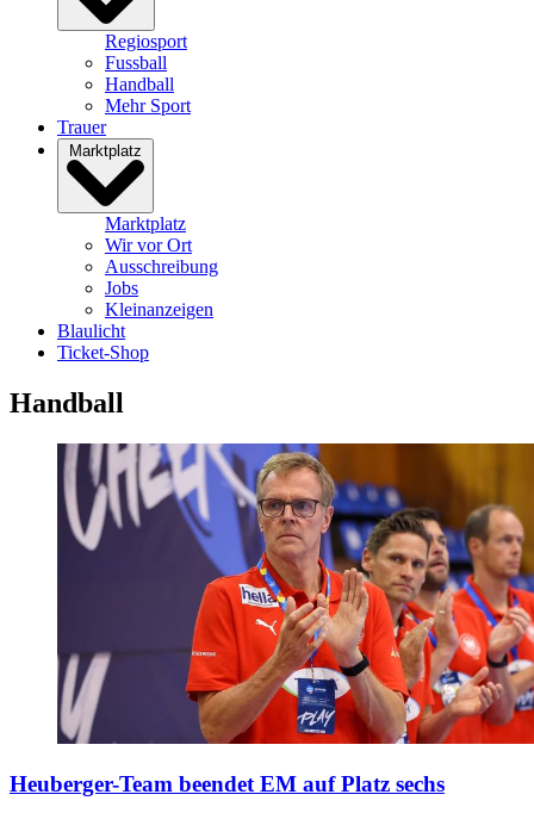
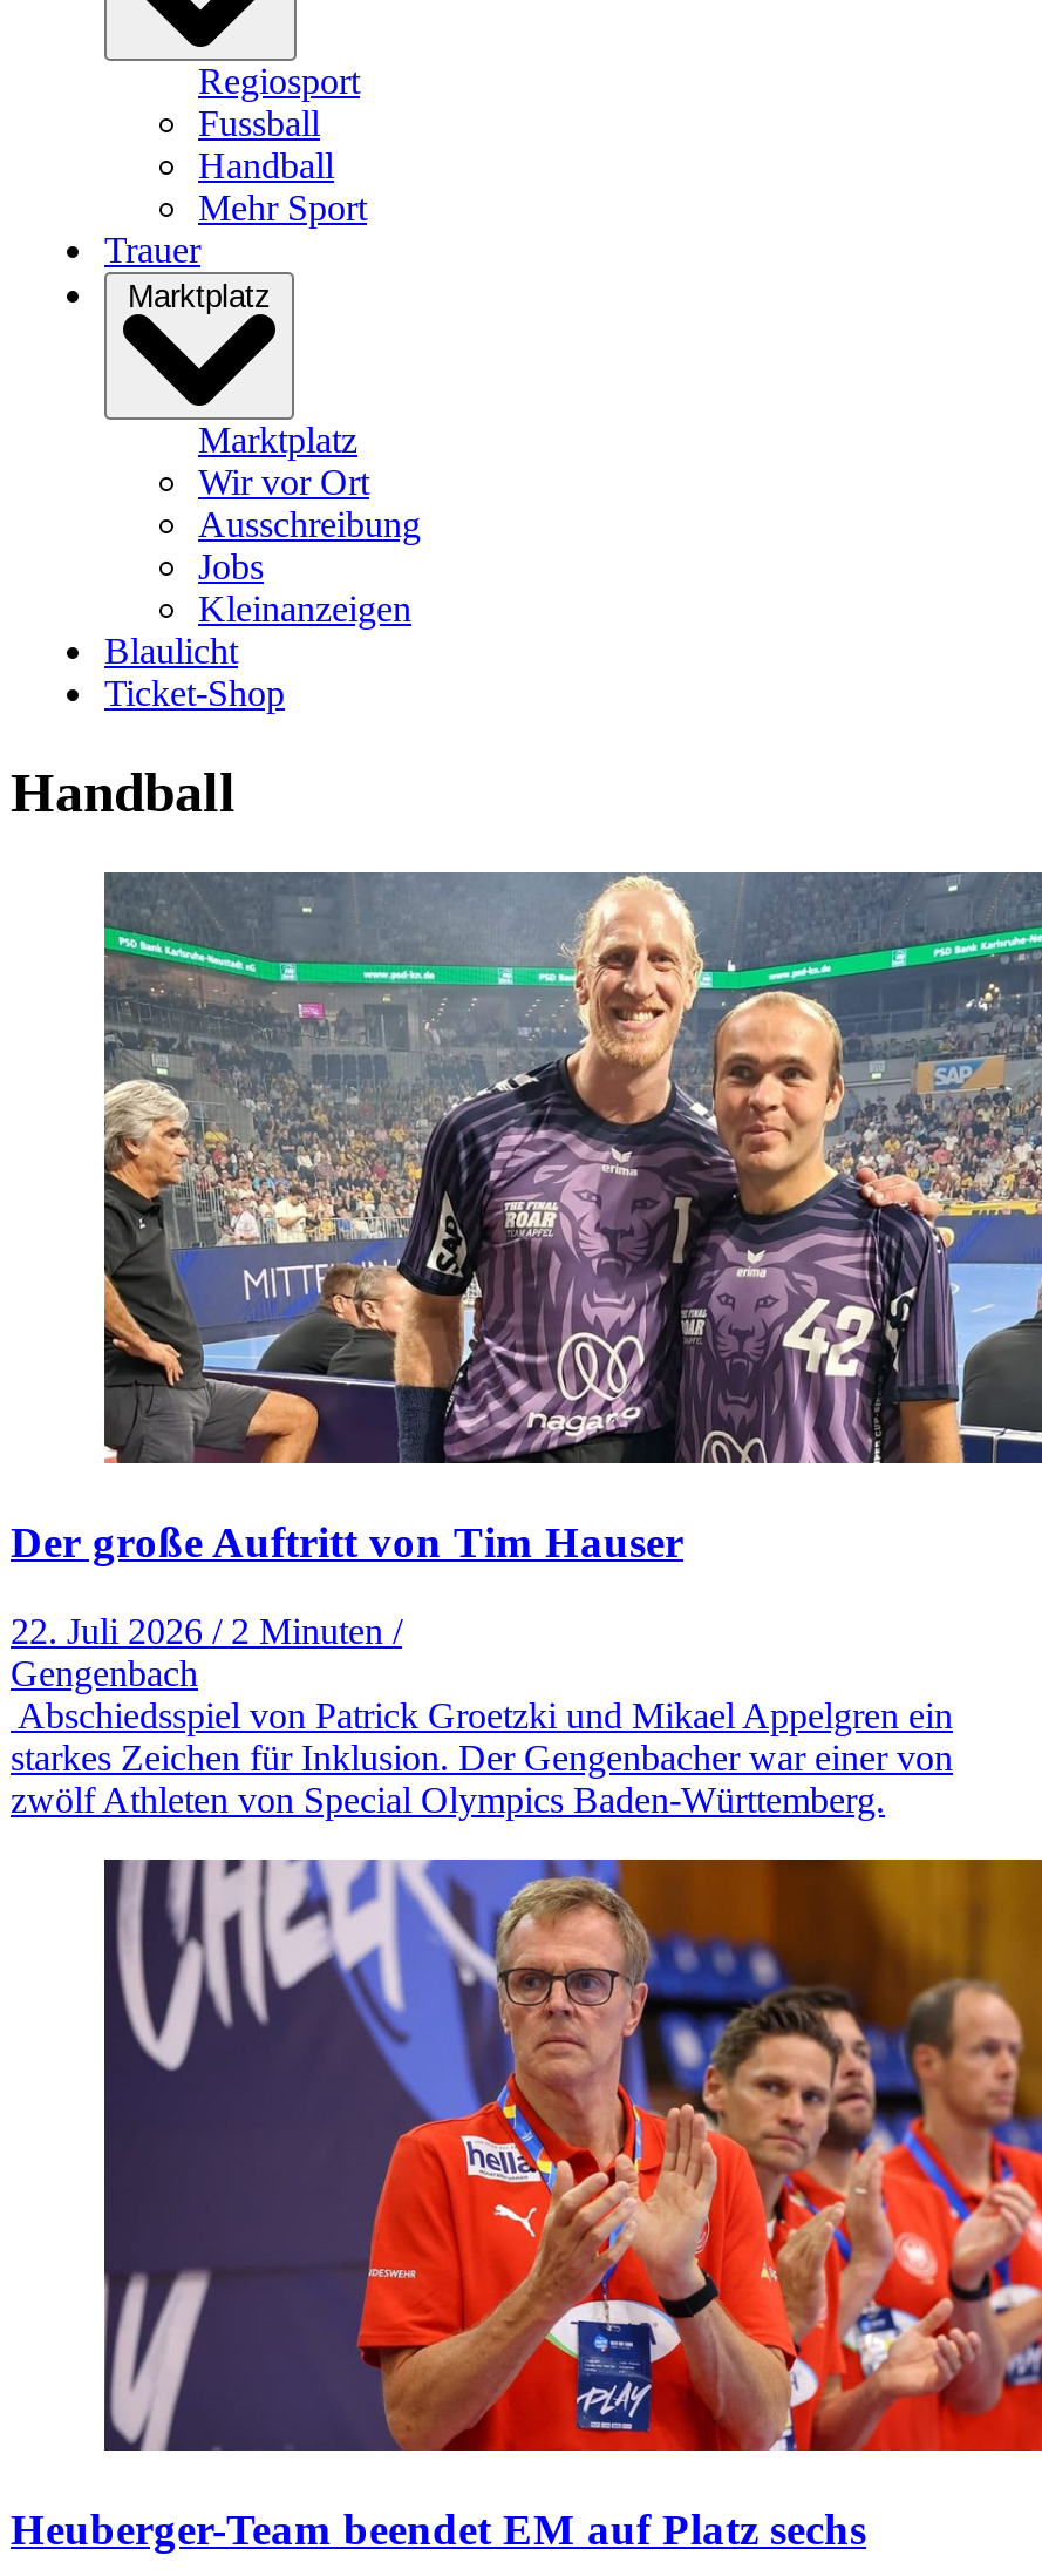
none -> [11,870,1035,1821] [image] | Der große Auftritt von Tim Hauser | 22. Juli 2026 / 2 Minuten / | Gengenbach | Abschiedsspiel von Patrick Groetzki und Mikael Appelgren ein | starkes Zeichen für Inklusion. Der Gengenbacher war einer von | zwölf Athleten von Special Olympics Baden-Württemberg.

